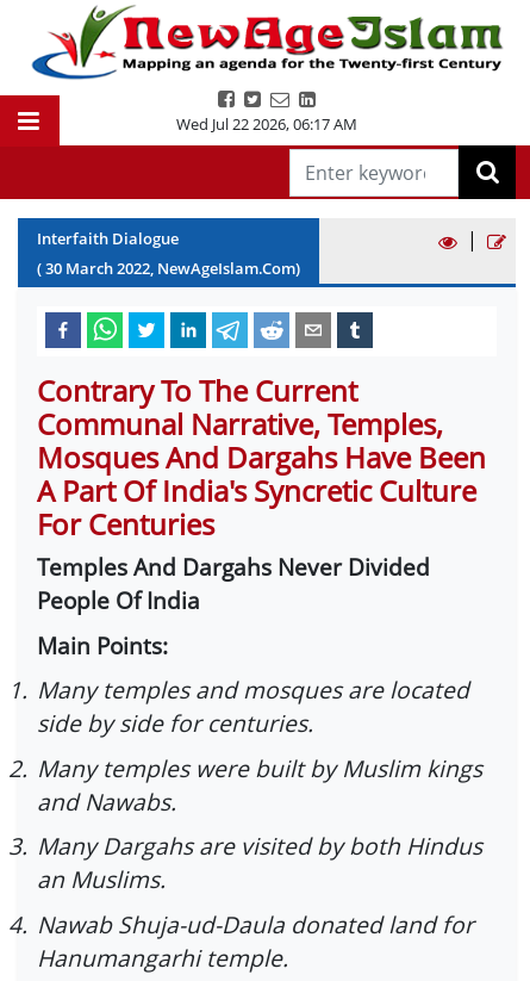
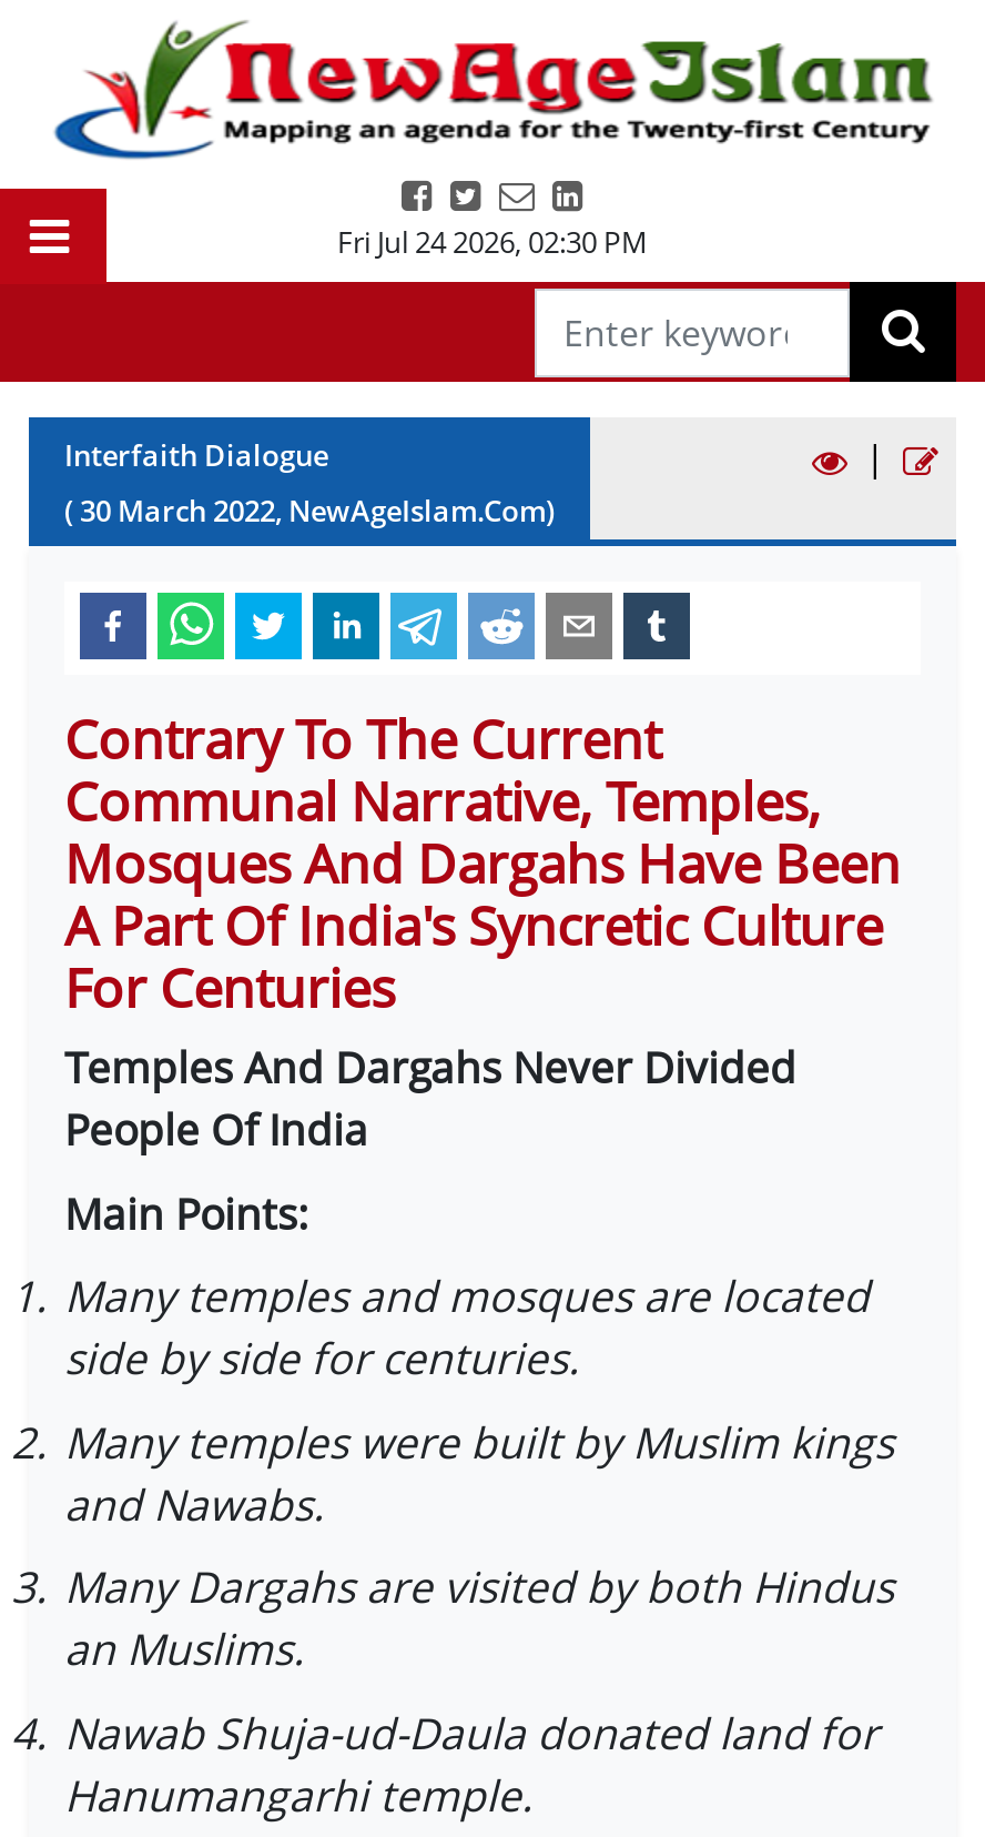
[176,113,357,135] Wed Jul 22 2026, 06:17 AM -> [337,222,648,262] Fri Jul 24 2026, 02:30 PM

